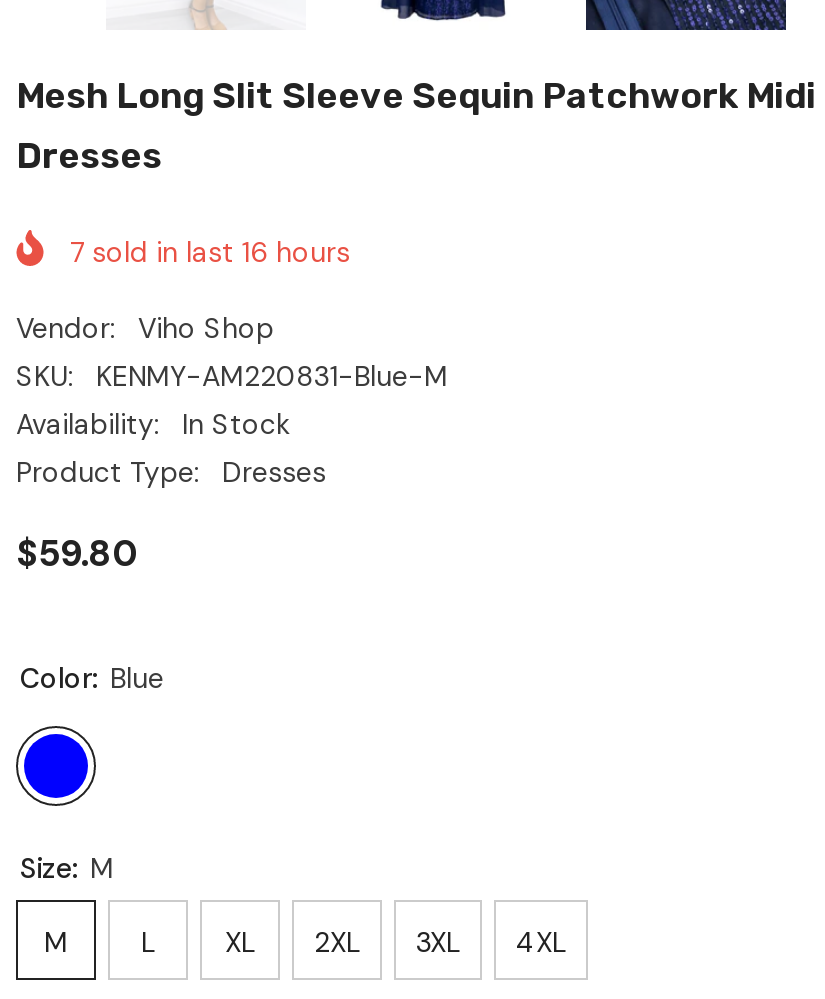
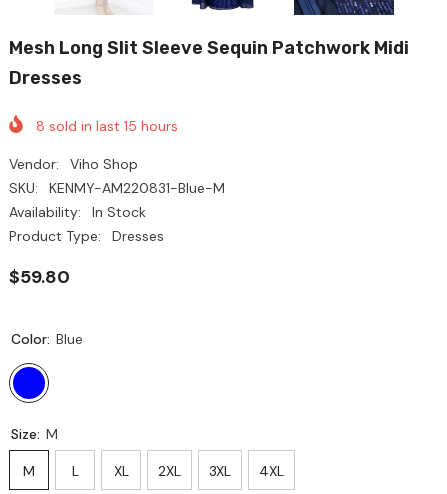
[70,234,350,270] 7 sold in last 16 hours -> [36,117,178,135] 8 sold in last 15 hours

